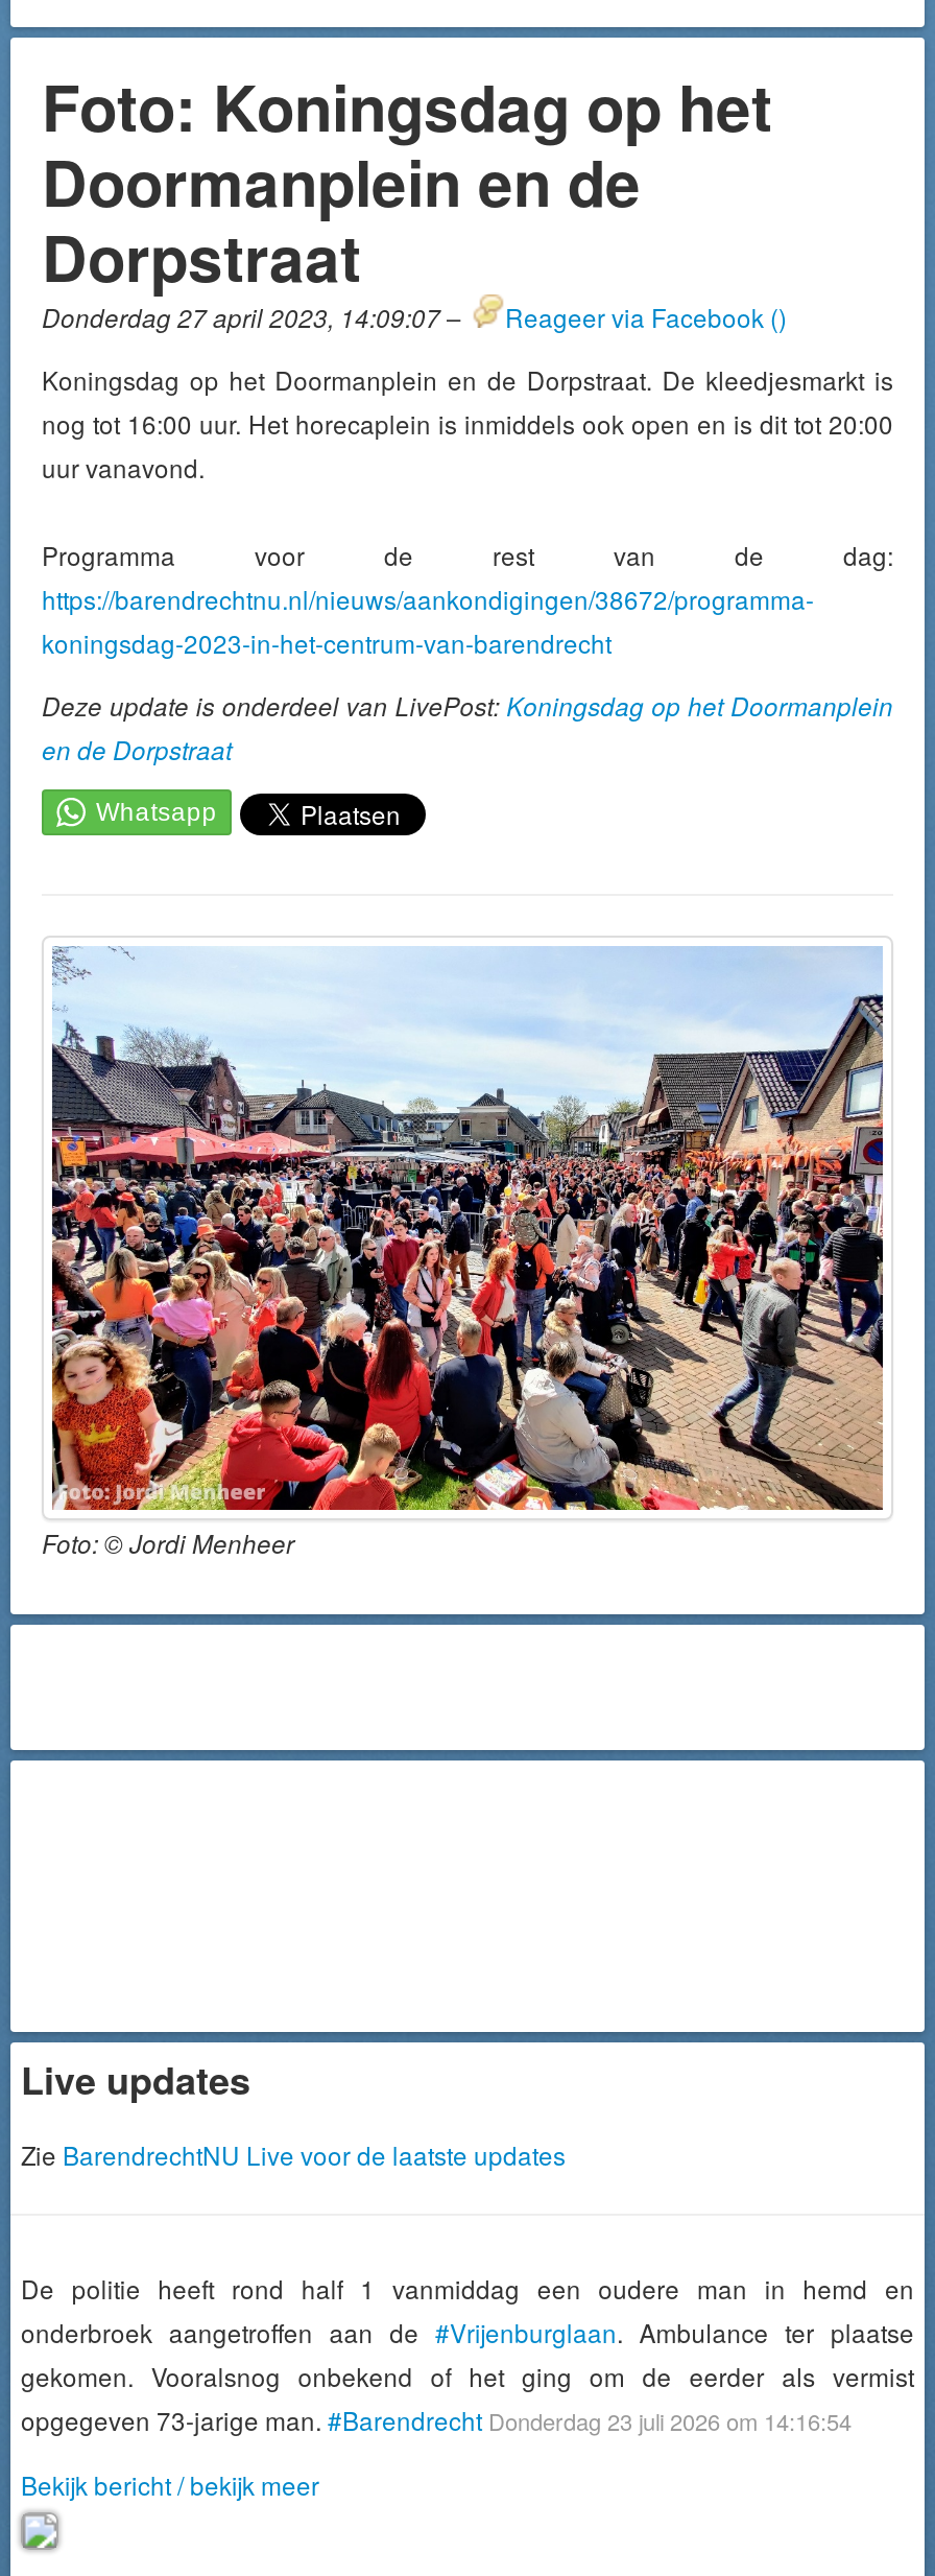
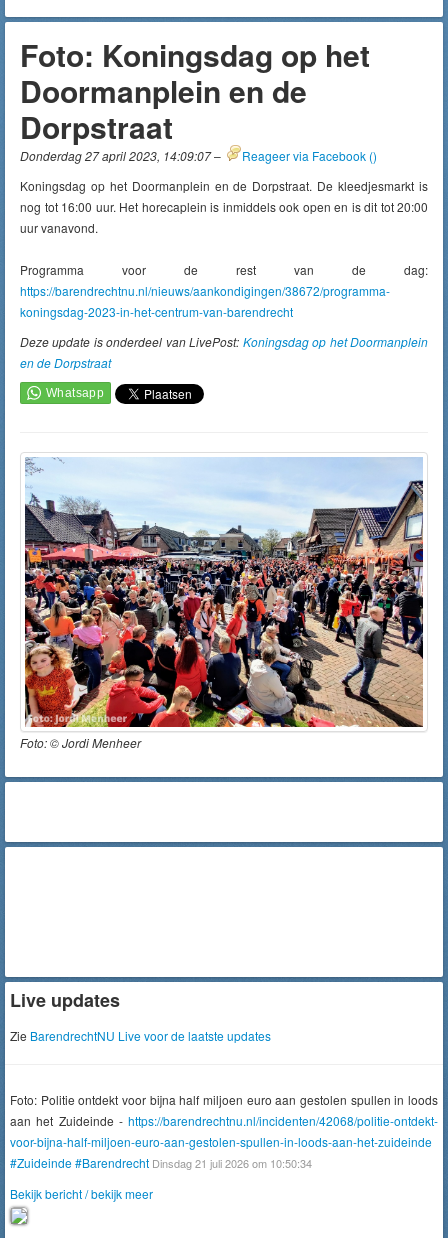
[21,2269,914,2436] De politie heeft rond half 1 vanmiddag een oudere man in hemd en | onderbroek aangetroffen aan de #Vrijenburglaan. Ambulance ter plaatse | gekomen. Vooralsnog onbekend of het ging om de eerder als vermist | opgegeven 73-jarige man. #Barendrecht Donderdag 23 juli 2026 om 14:16:54 -> [10,1091,438,1171] Foto: Politie ontdekt voor bijna half miljoen euro aan gestolen spullen in loods | aan het Zuideinde - https://barendrechtnu.nl/incidenten/42068/politie-ontdekt- | voor-bijna-half-miljoen-euro-aan-gestolen-spullen-in-loods-aan-het-zuideinde | #Zuideinde #Barendrecht Dinsdag 21 juli 2026 om 10:50:34

